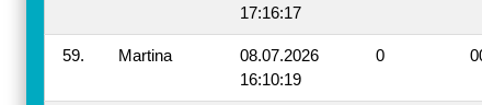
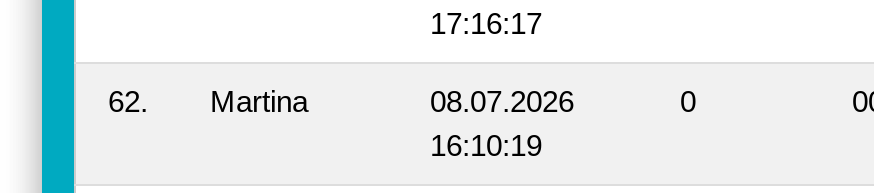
[62,46,172,64] 59. Martina -> [108,84,308,118] 62. Martina

